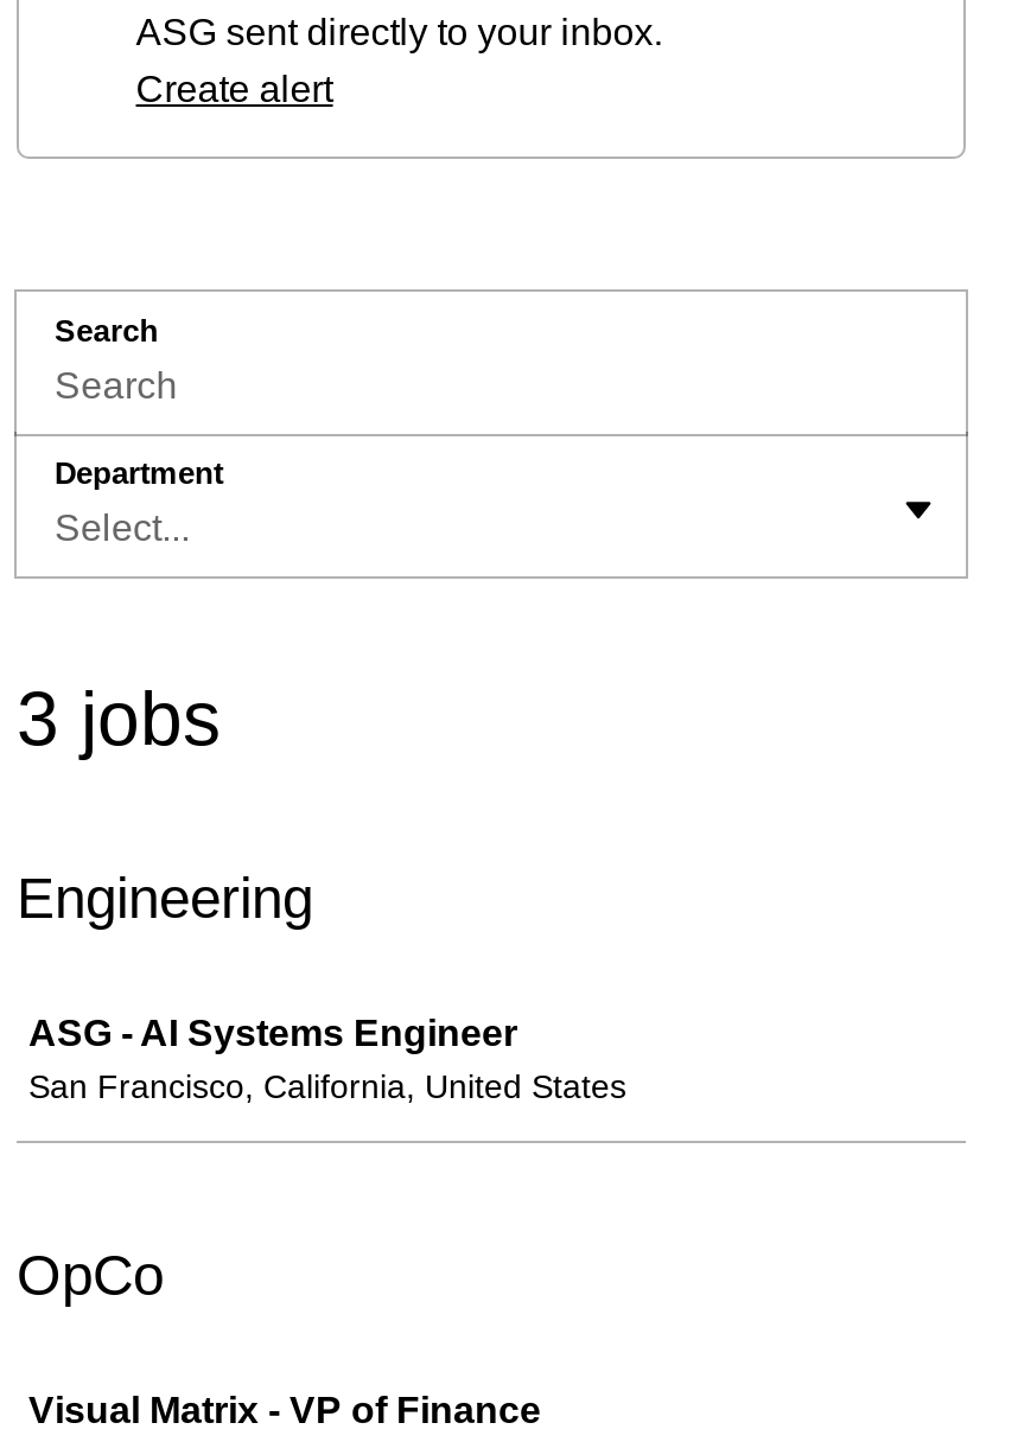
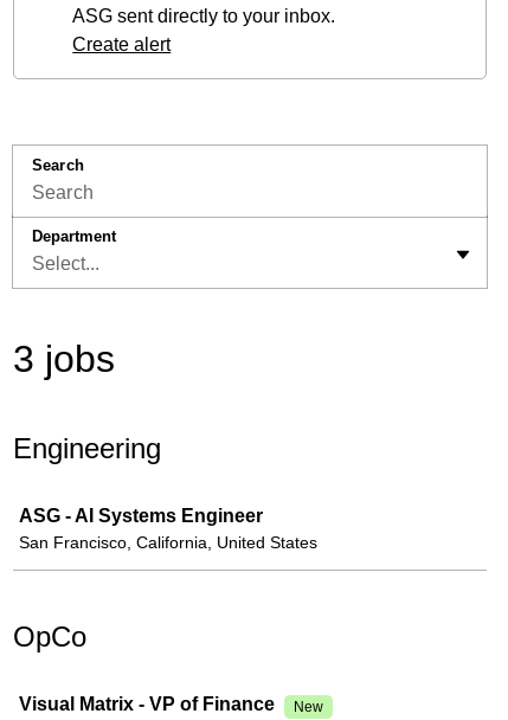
none -> [294,699,323,715] New

